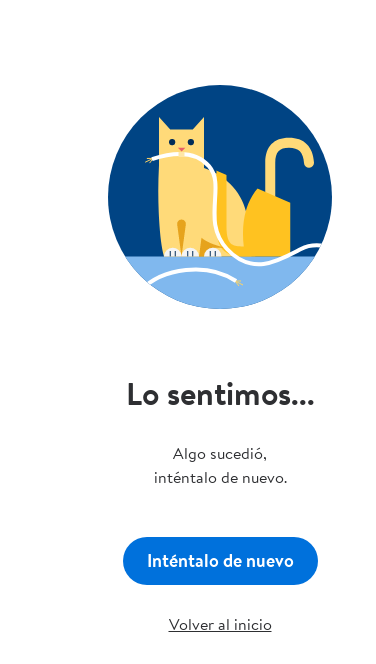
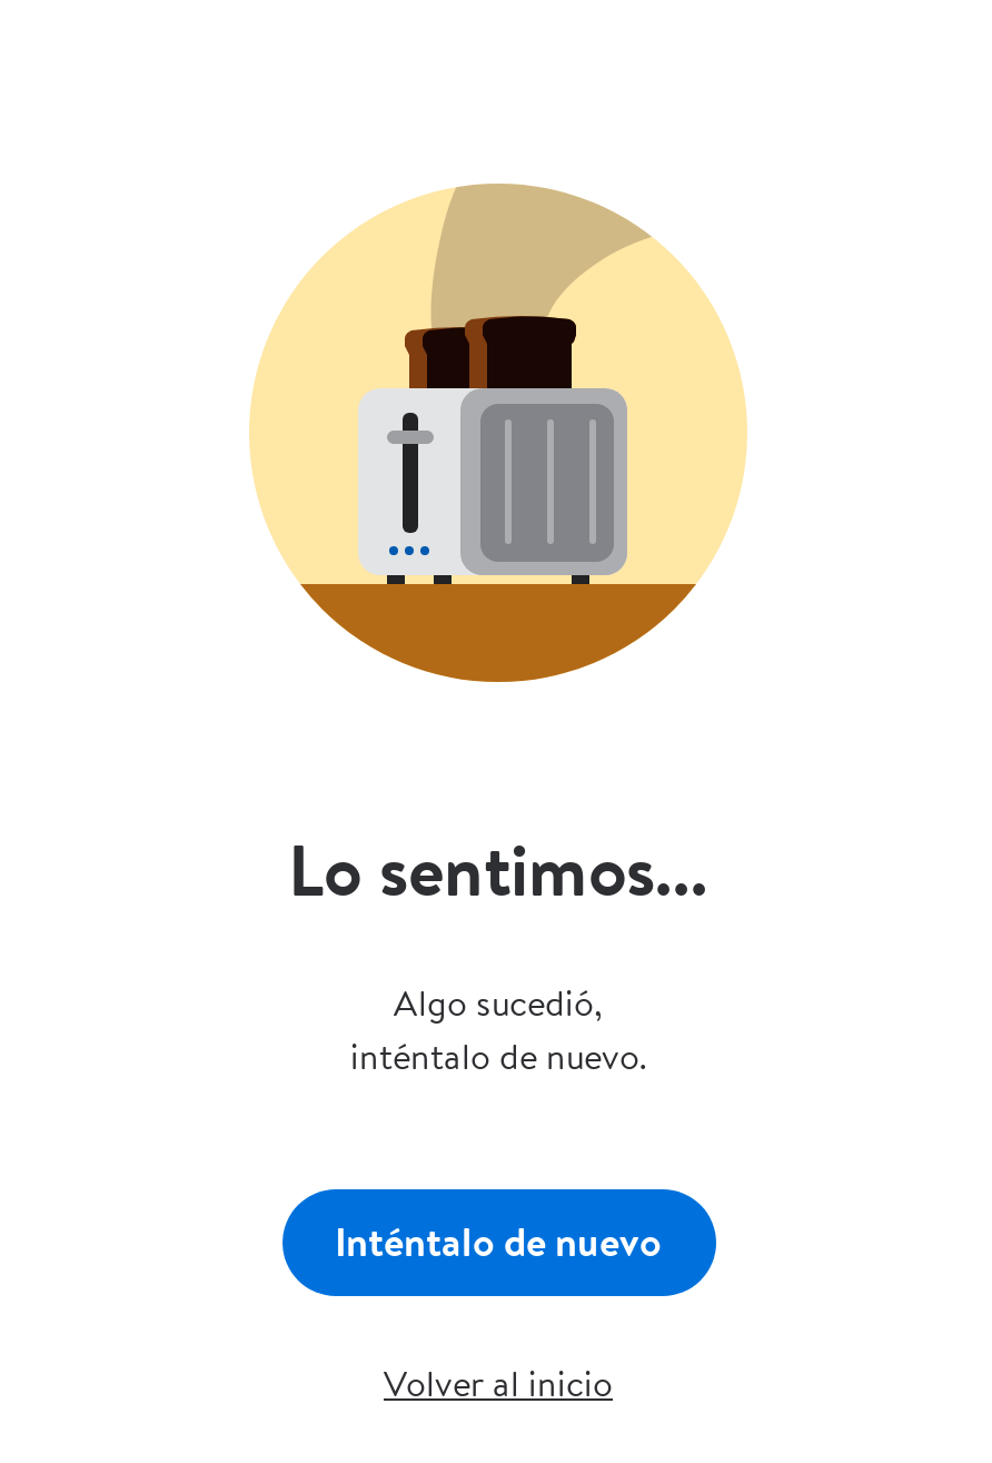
[107,84,333,310] [image] -> [249,184,747,684] [image]

